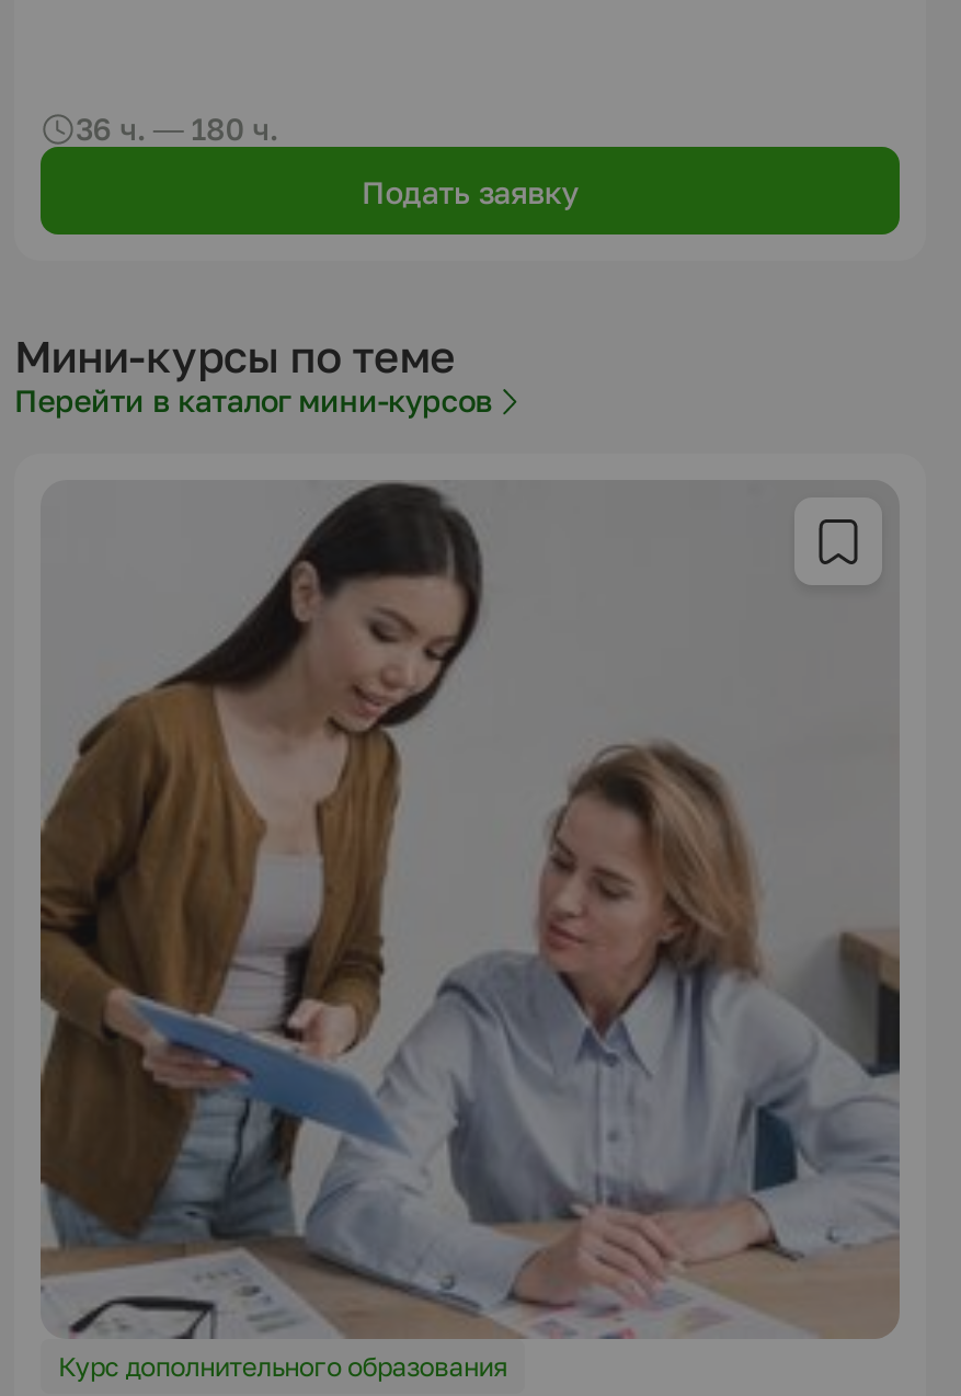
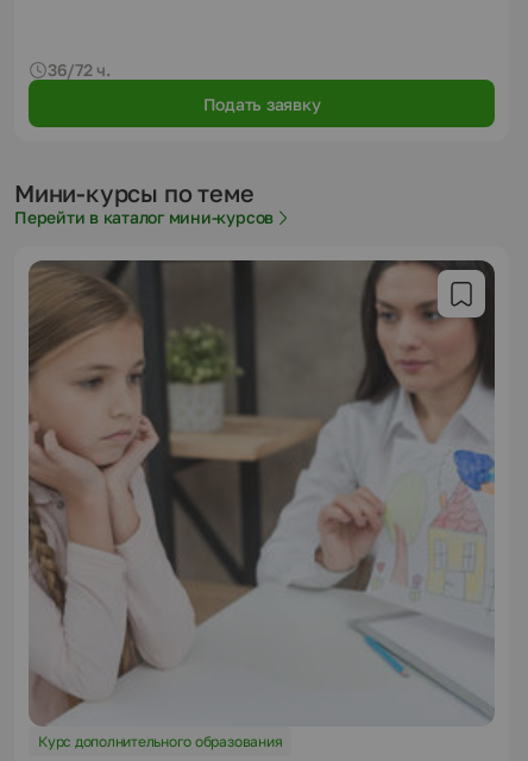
[76,110,277,147] 36 ч. — 180 ч. -> [48,59,110,80] 36/72 ч.
[38,480,902,1341] [image] -> [27,259,496,727] [image]

